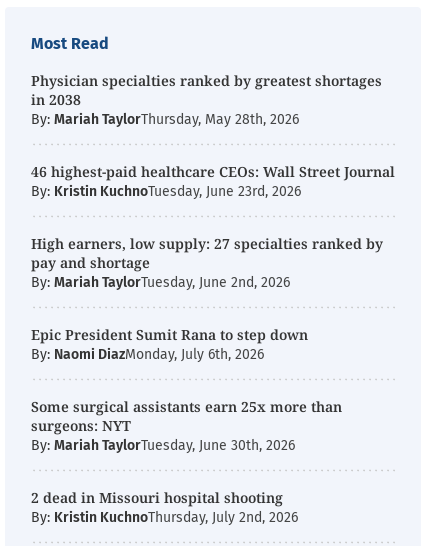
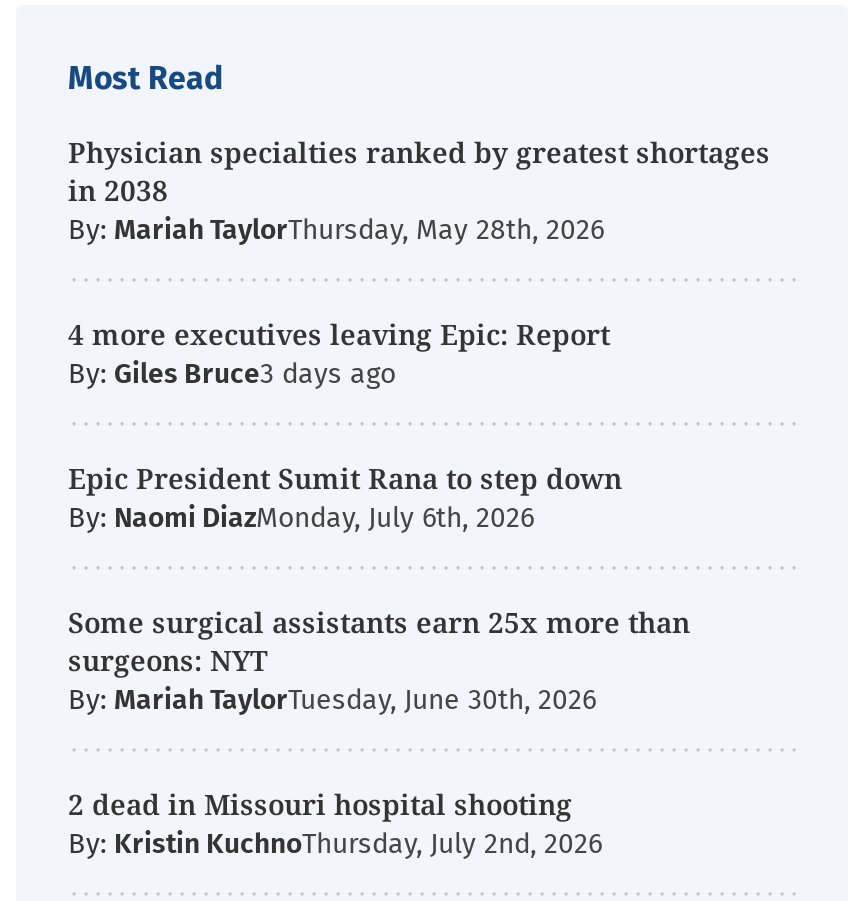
[31,162,395,291] 46 highest-paid healthcare CEOs: Wall Street Journal | By: Kristin KuchnoTuesday, June 23rd, 2026 | High earners, low supply: 27 specialties ranked by | pay and shortage | By: Mariah TaylorTuesday, June 2nd, 2026 -> [68,315,610,391] 4 more executives leaving Epic: Report | By: Giles Bruce

